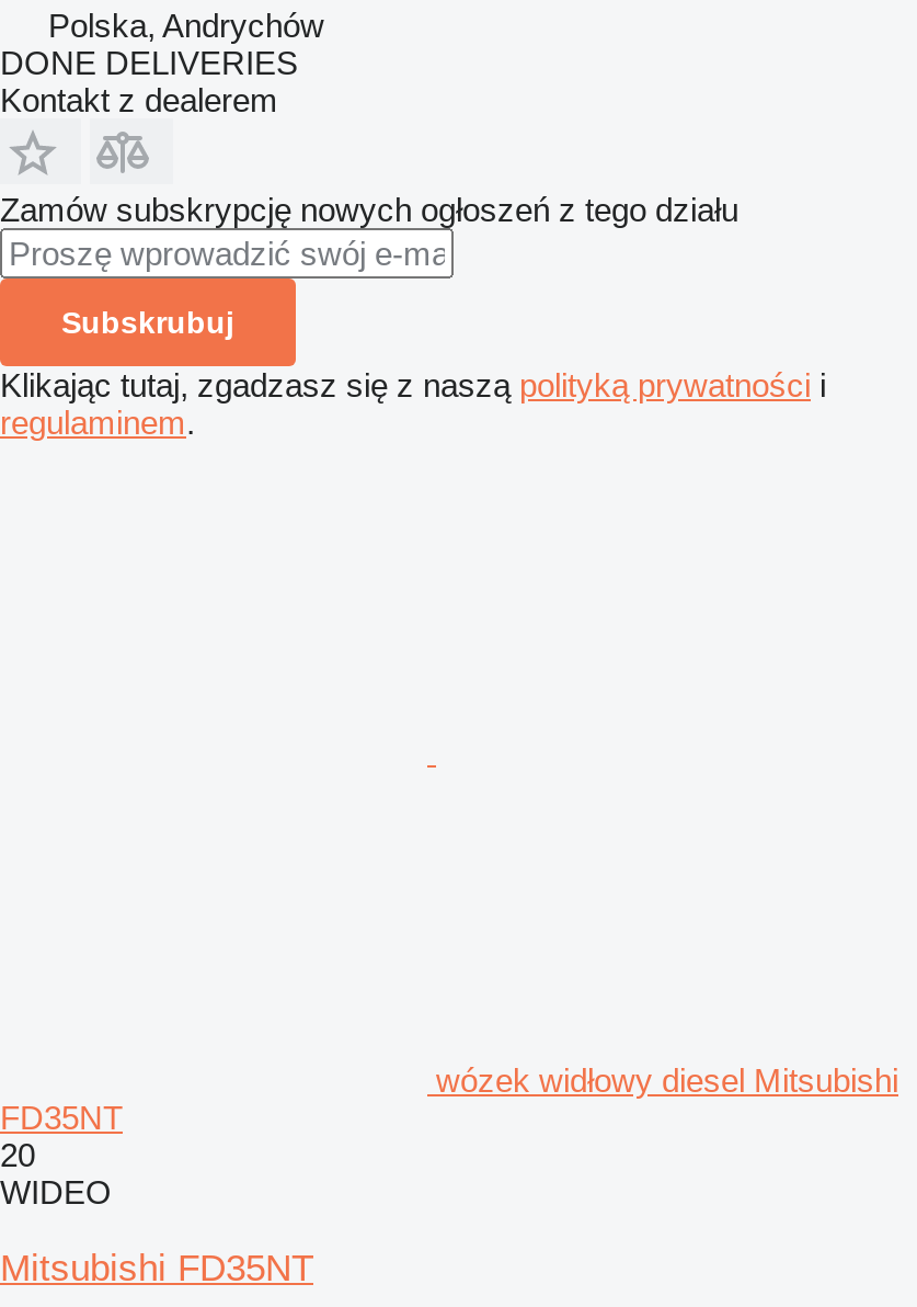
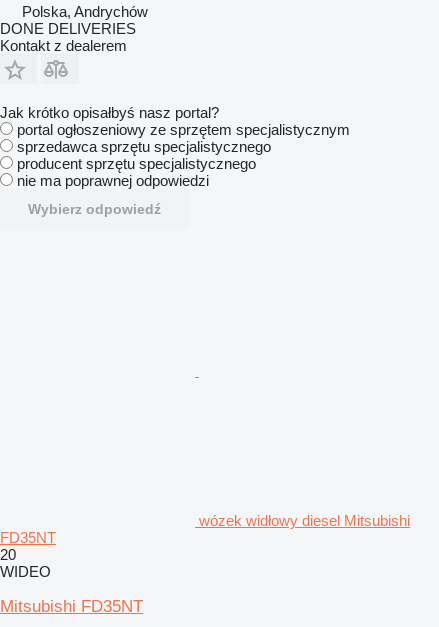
[0,191,826,441] Zamów subskrypcję nowych ogłoszeń z tego działu | Subskrubuj | Klikając tutaj, zgadzasz się z naszą polityką prywatności i | regulaminem. -> [0,104,350,217] Jak krótko opisałbyś nasz portal? | portal ogłoszeniowy ze sprzętem specjalistycznym | sprzedawca sprzętu specjalistycznego | producent sprzętu specjalistycznego | nie ma poprawnej odpowiedzi | Wybierz odpowiedź

